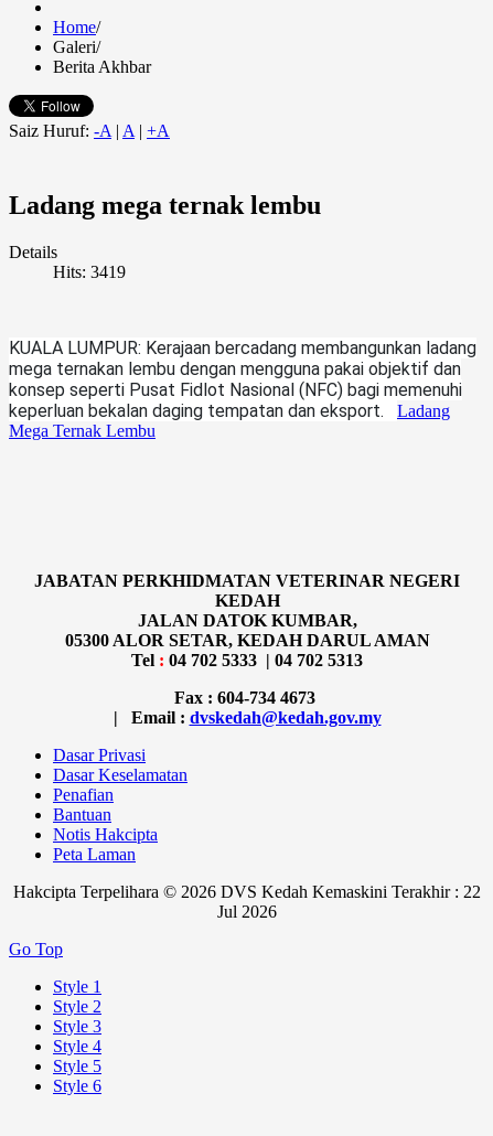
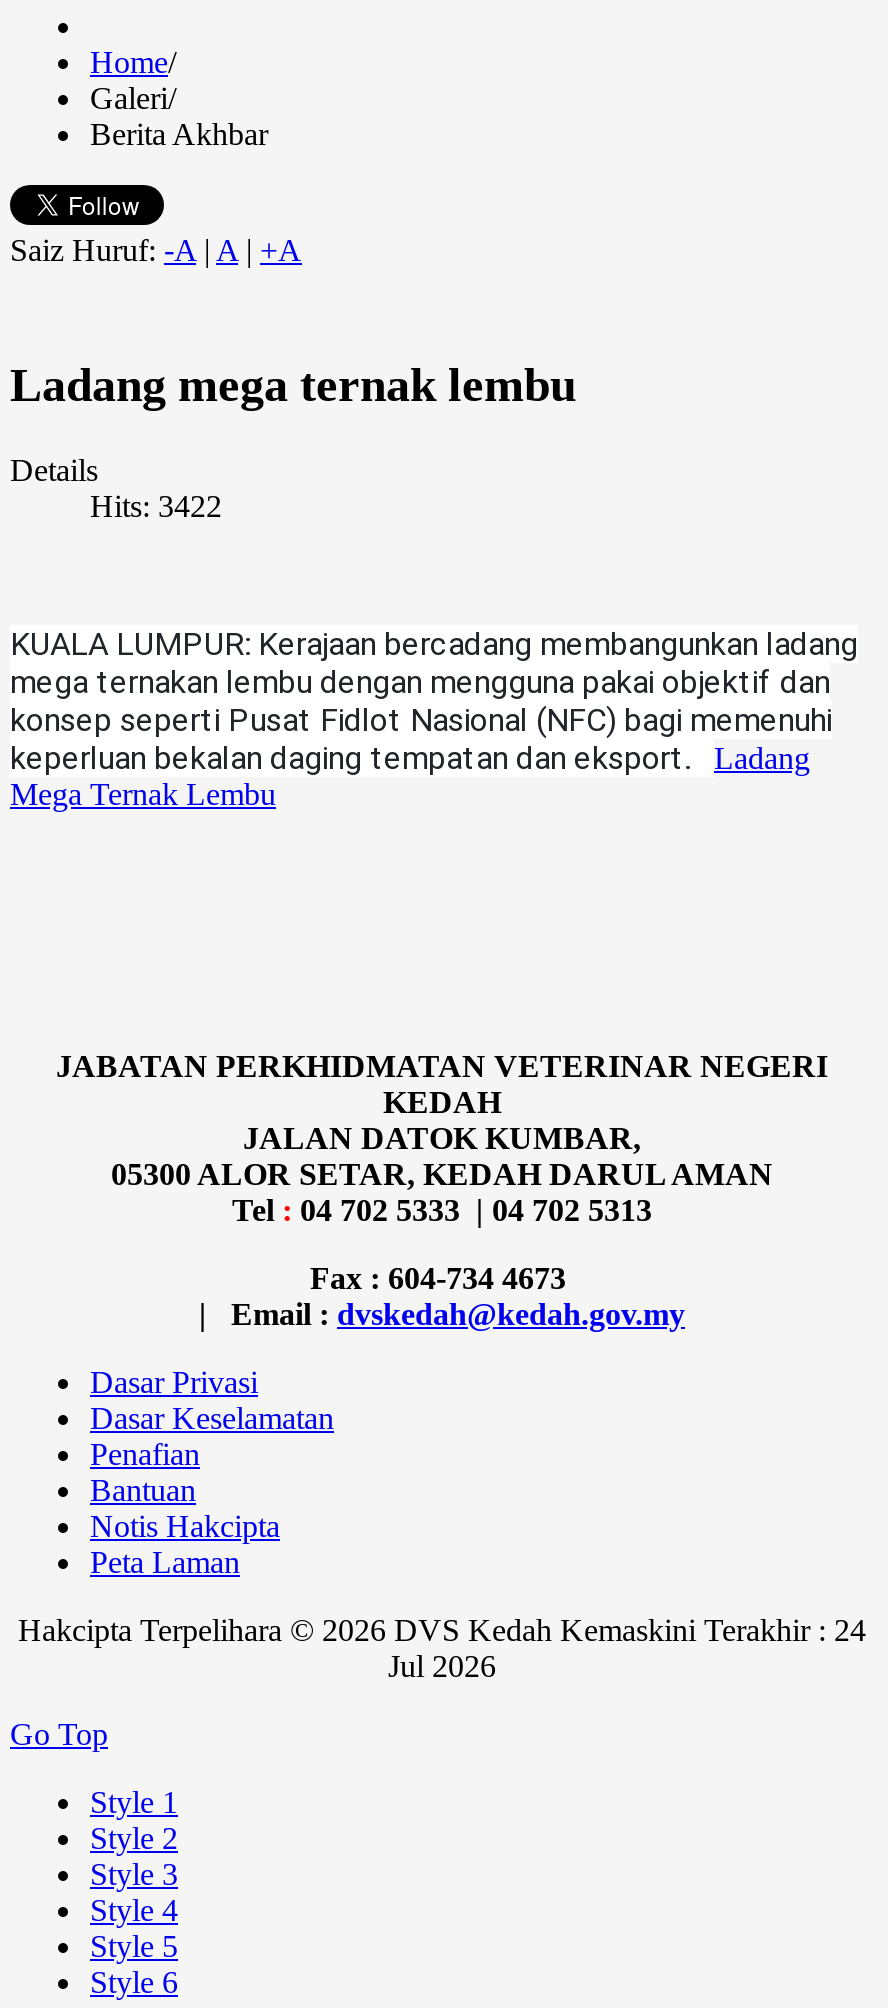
[53,262,126,281] Hits: 3419 -> [90,489,222,523] Hits: 3422
[13,882,481,901] Hakcipta Terpelihara © 2026 DVS Kedah Kemaskini Terakhir : 22 -> [18,1613,866,1647] Hakcipta Terpelihara © 2026 DVS Kedah Kemaskini Terakhir : 24

